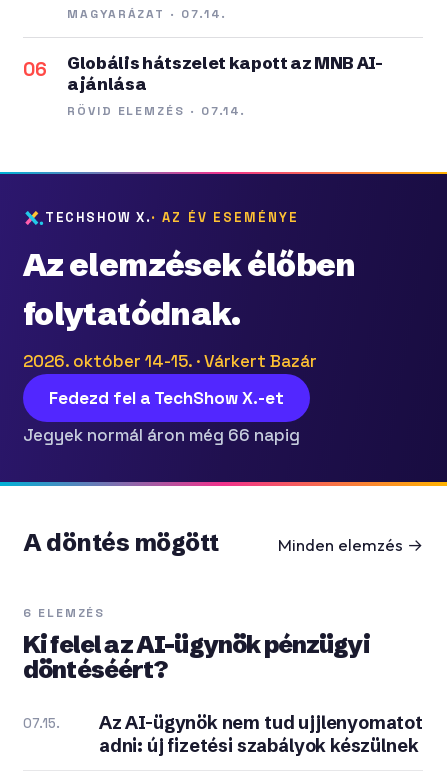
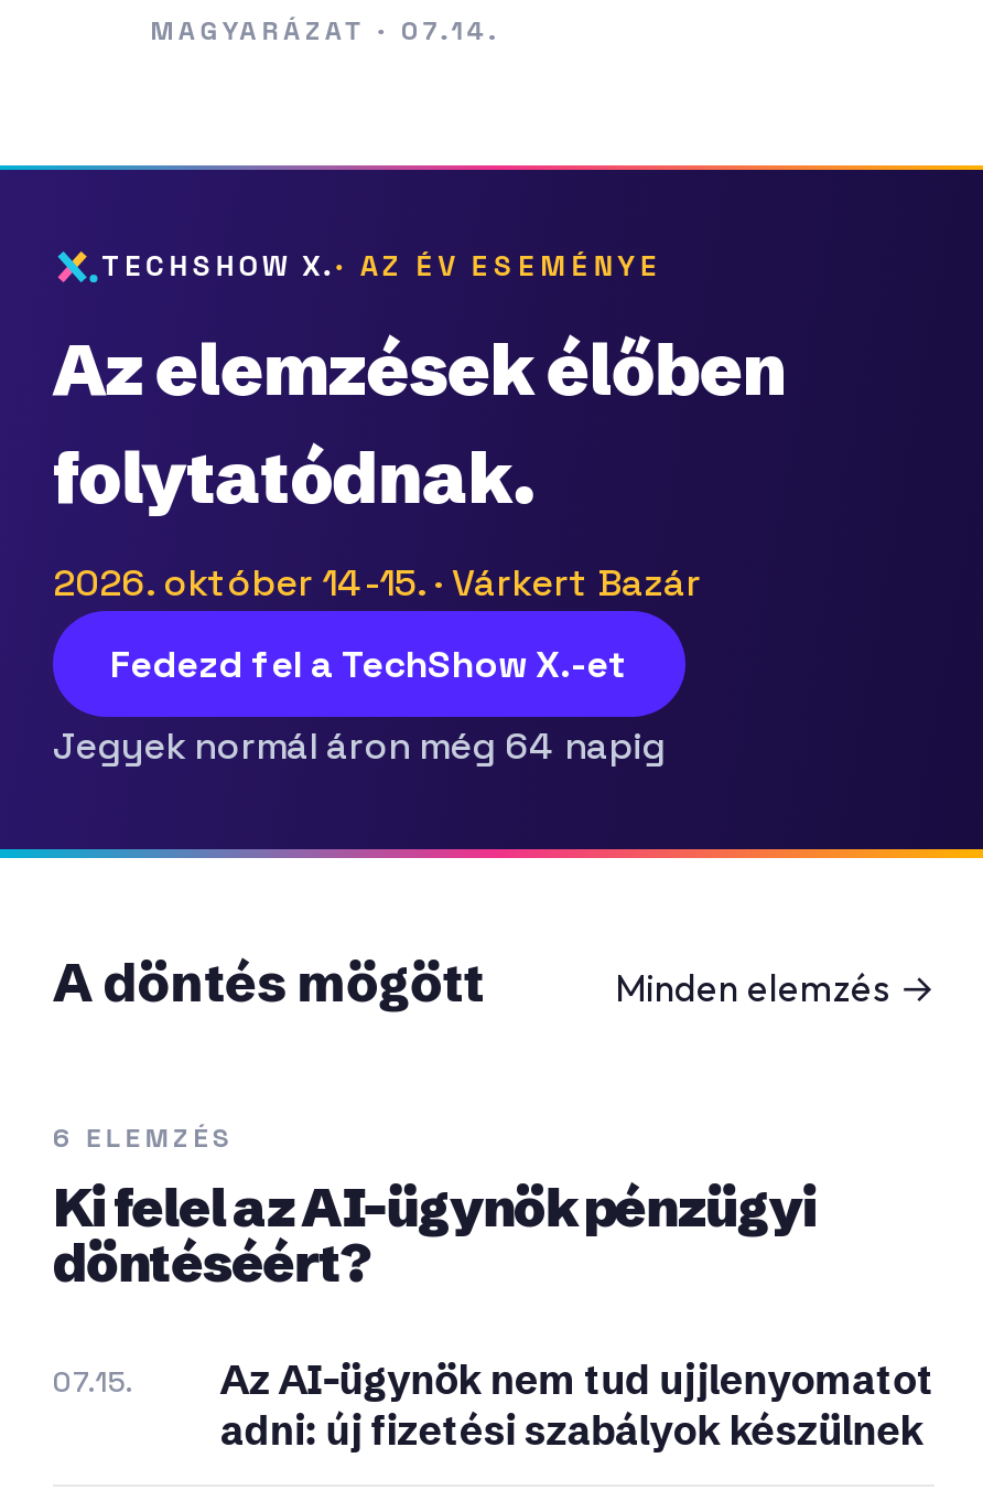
[23,52,383,119] 06 | Globális hátszelet kapott az MNB AI- | ajánlása | RÖVID ELEMZÉS · 07.14. -> none
[23,424,300,446] Jegyek normál áron még 66 napig -> [53,721,666,770] Jegyek normál áron még 64 napig

